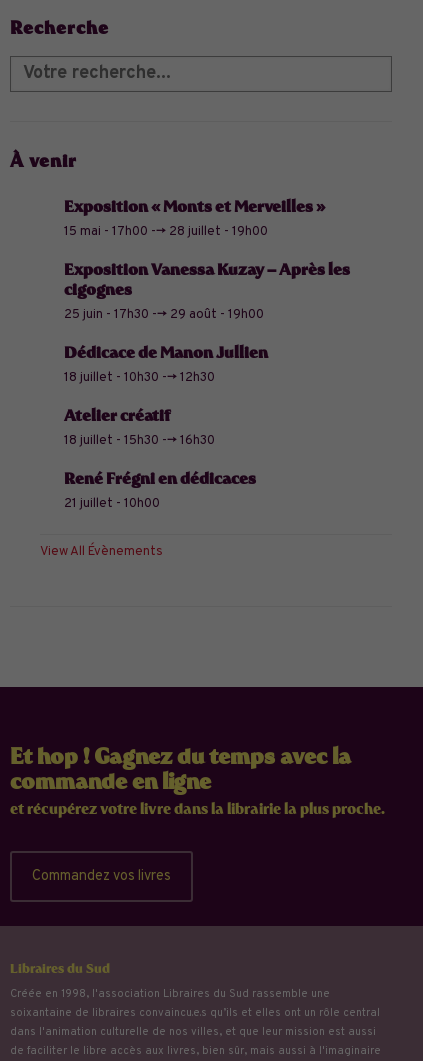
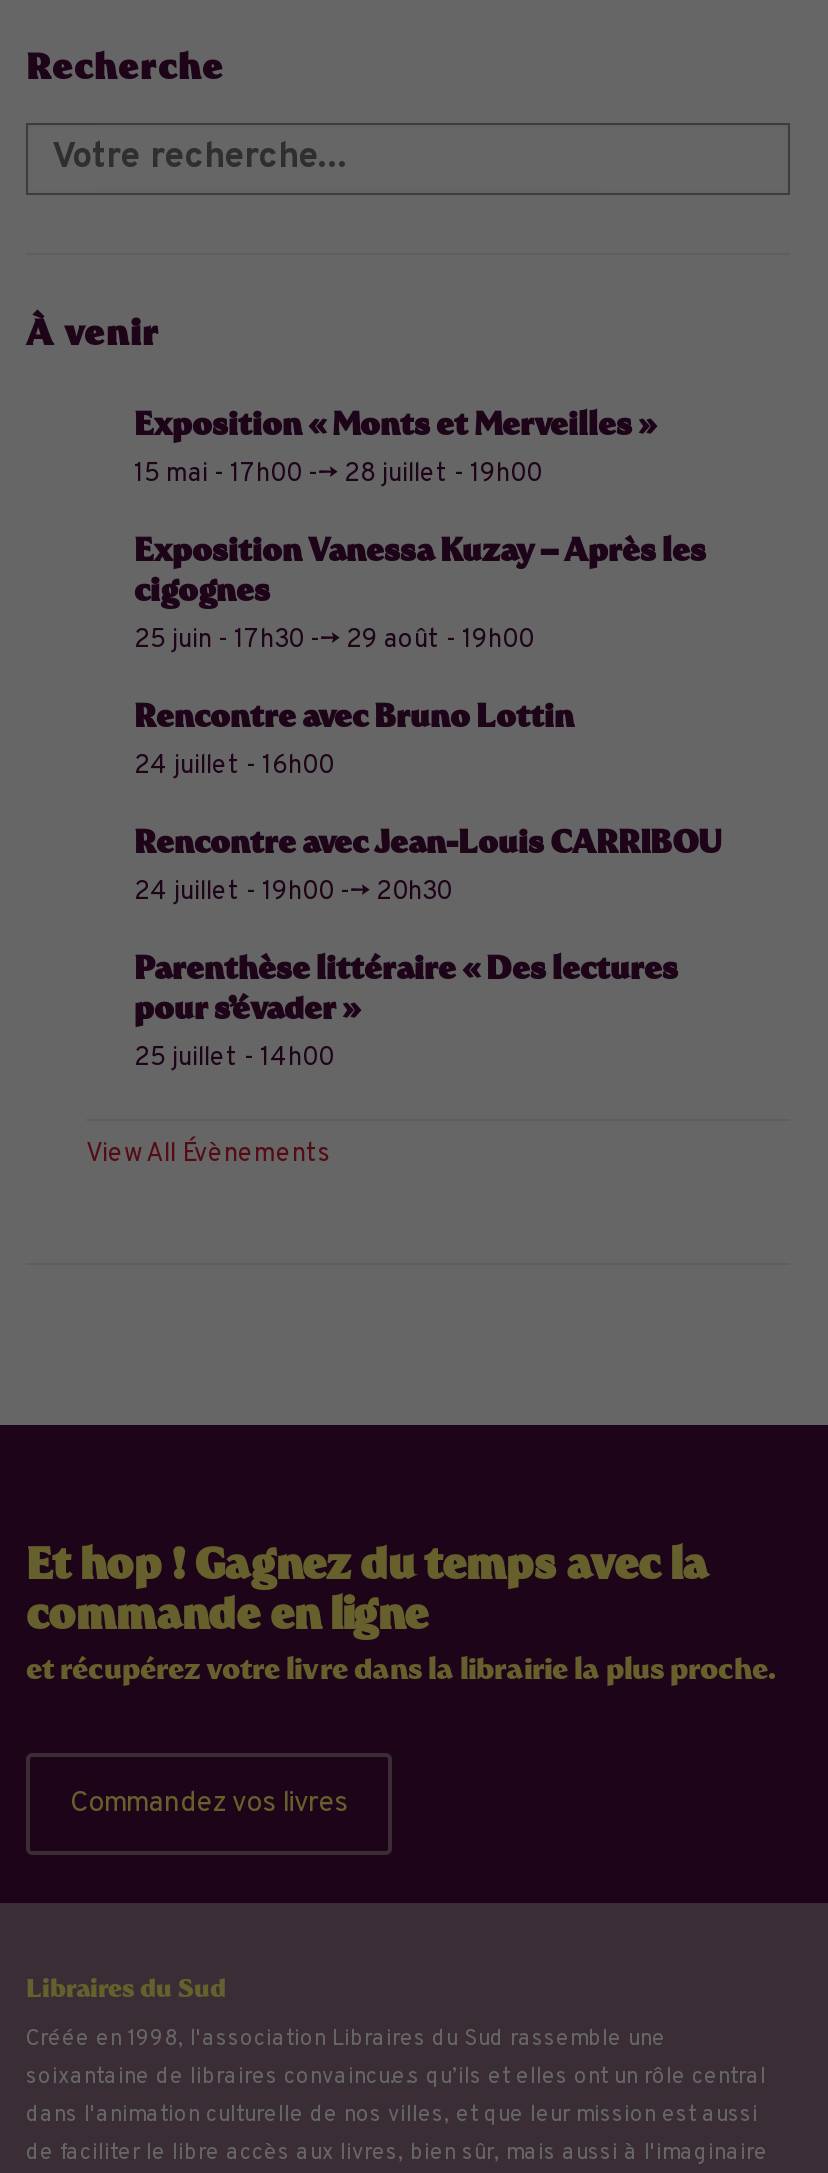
[64,343,268,386] Dédicace de Manon Jullien | 18 juillet - 10h30 --> 12h30 -> [134,697,574,783] Rencontre avec Bruno Lottin | 24 juillet - 16h00
[64,406,215,449] Atelier créatif | 18 juillet - 15h30 --> 16h30 -> [134,823,722,909] Rencontre avec Jean-Louis CARRIBOU | 24 juillet - 19h00 --> 20h30
[64,469,256,512] René Frégni en dédicaces | 21 juillet - 10h00 -> [134,949,678,1075] Parenthèse littéraire « Des lectures | pour s’évader » | 25 juillet - 14h00

